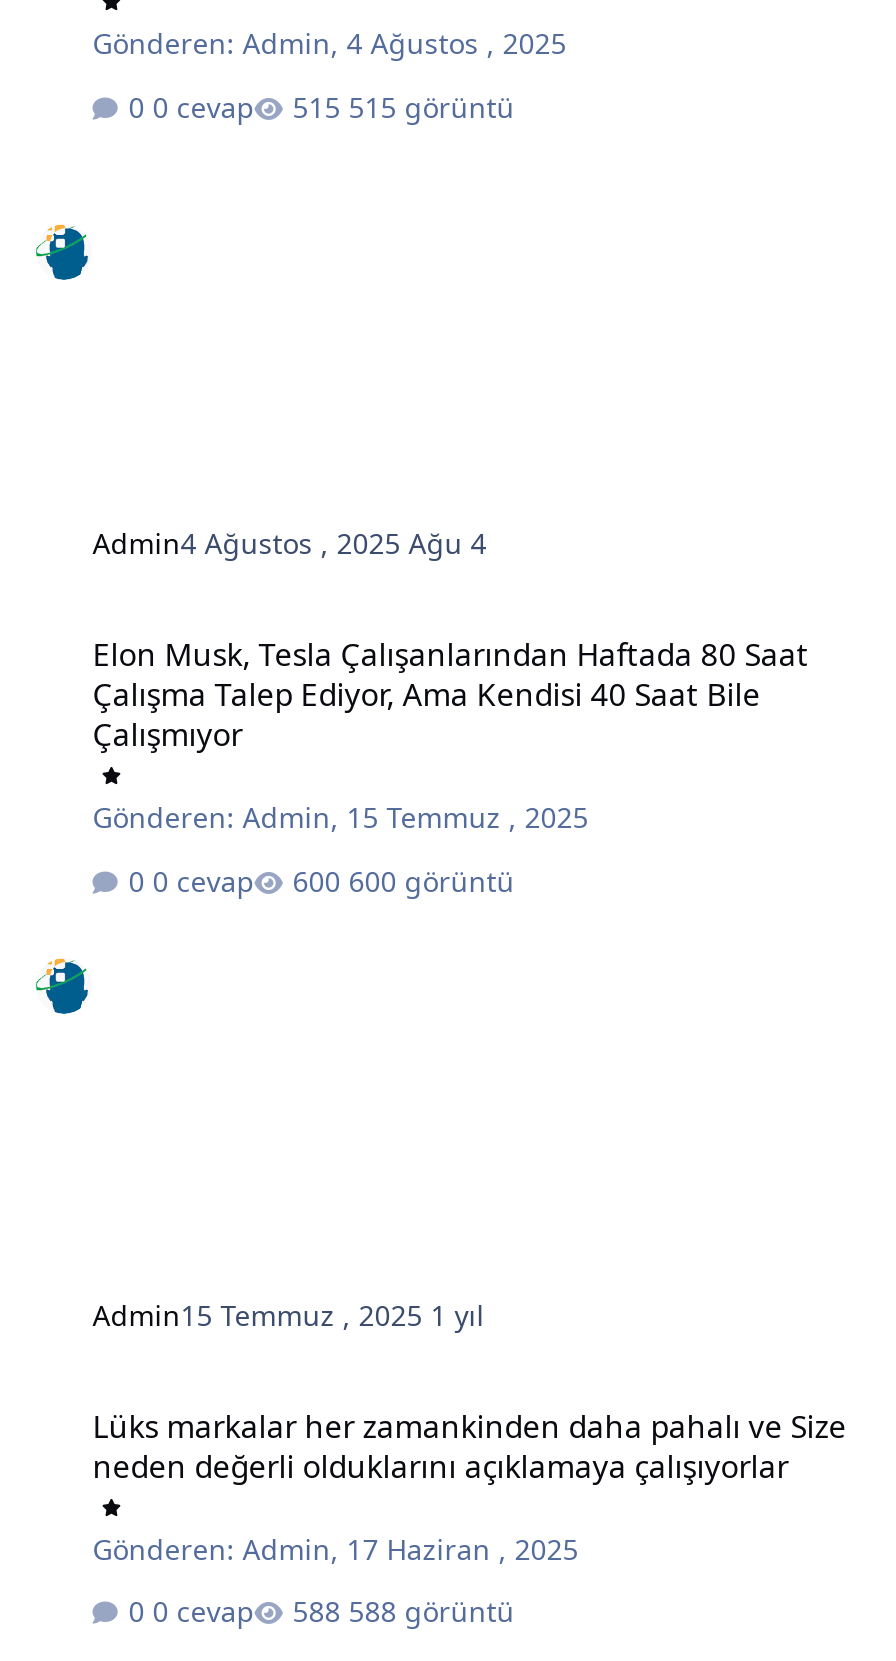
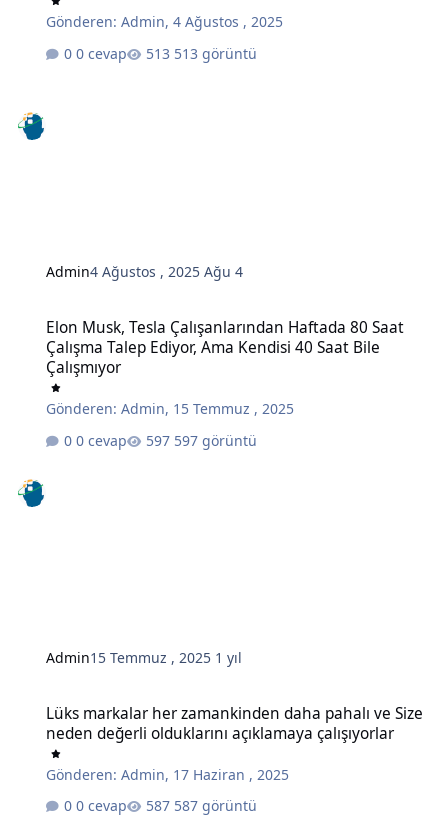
[348,87,514,125] 515 görüntü -> [174,44,257,63] 513 görüntü
[348,861,514,899] 600 görüntü -> [174,431,257,450] 597 görüntü
[348,1593,514,1631] 588 görüntü -> [174,796,257,815] 587 görüntü

